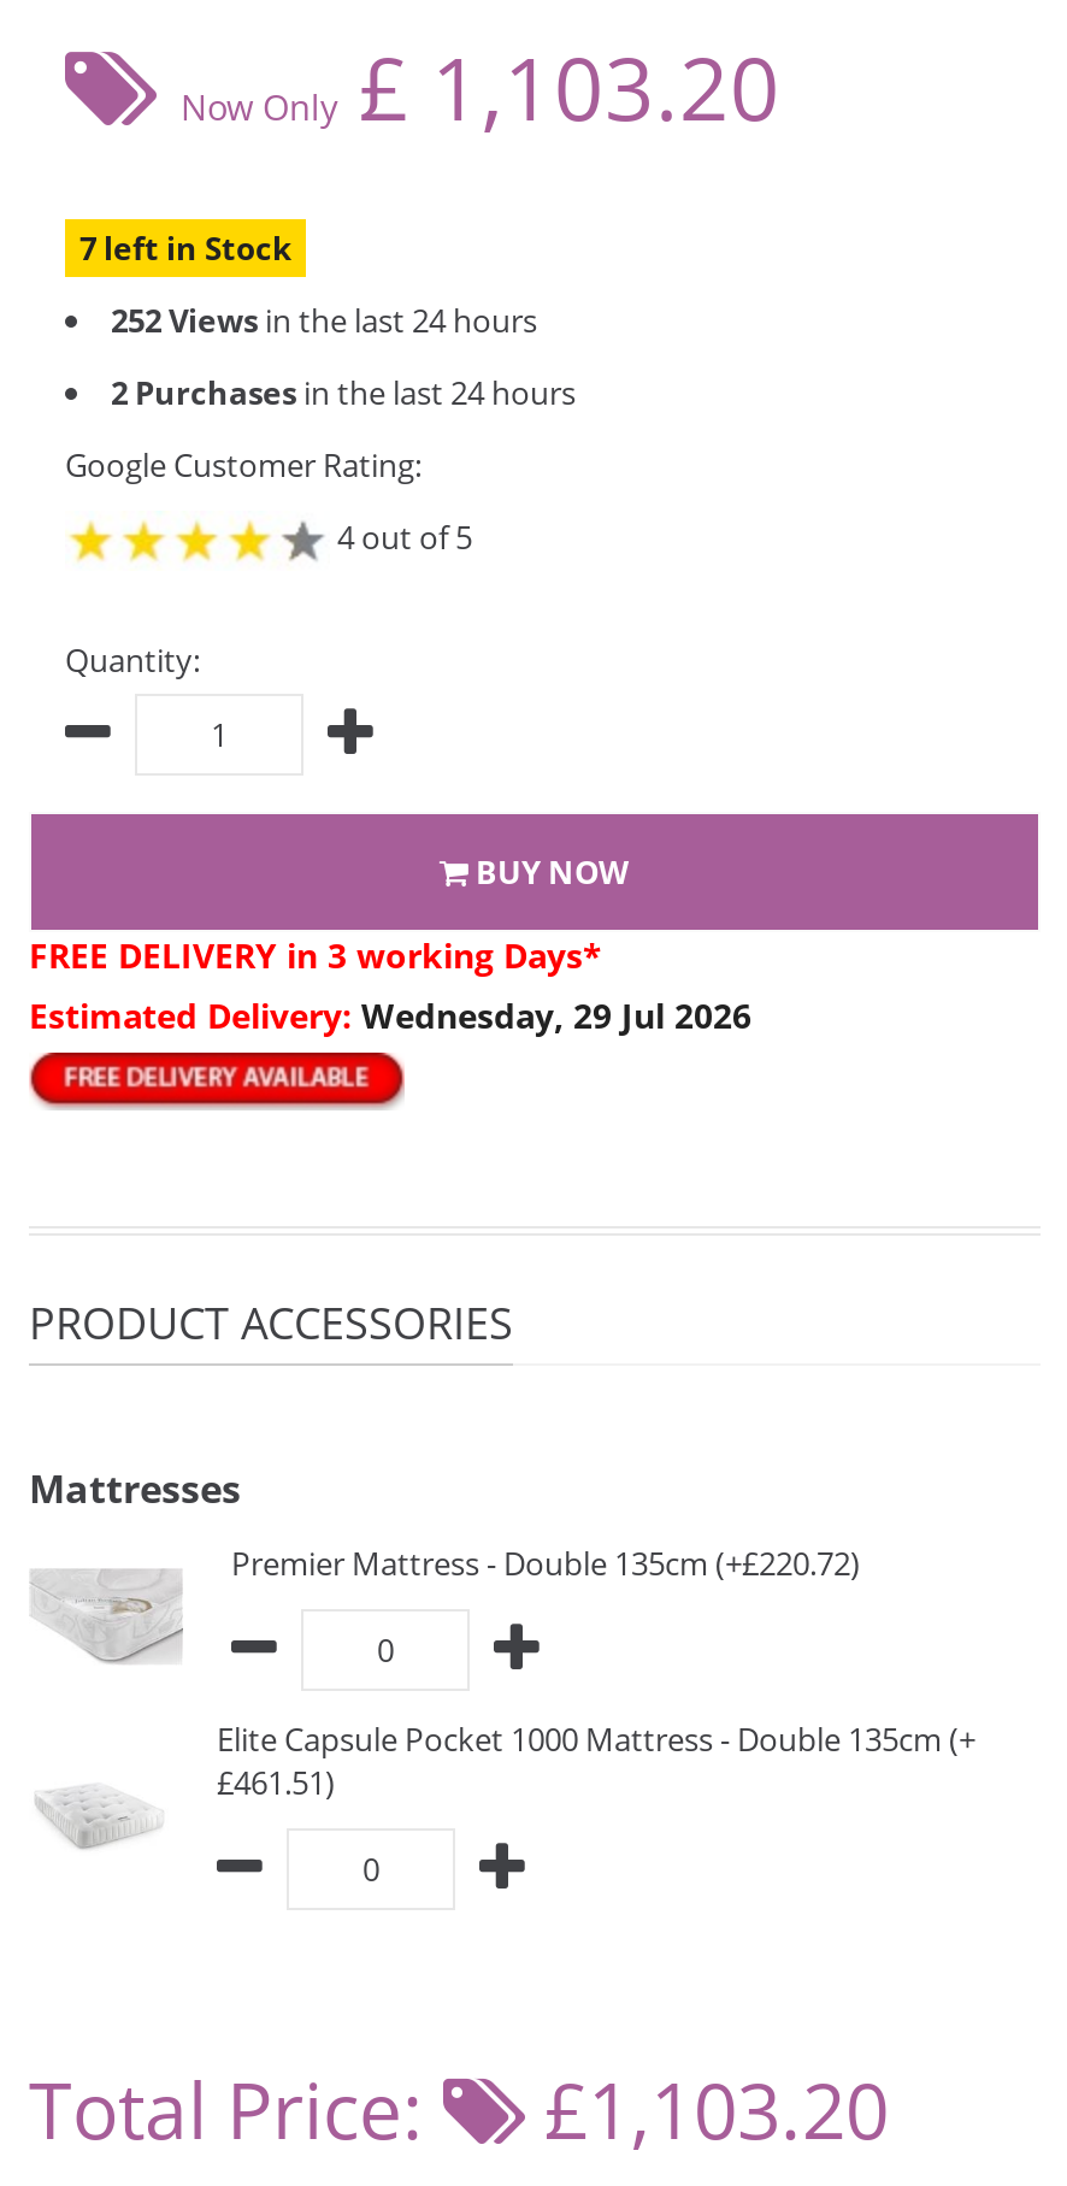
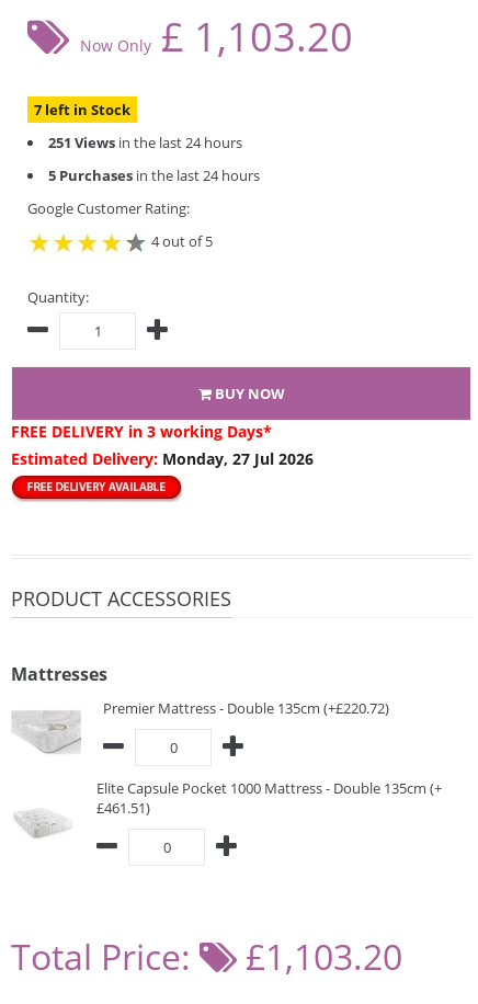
[111,299,537,342] 252 Views in the last 24 hours -> [48,133,242,152] 251 Views in the last 24 hours
[111,371,576,414] 2 Purchases in the last 24 hours -> [48,166,260,185] 5 Purchases in the last 24 hours
[29,992,751,1038] Estimated Delivery: Wednesday, 29 Jul 2026 -> [11,448,314,469] Estimated Delivery: Monday, 27 Jul 2026

